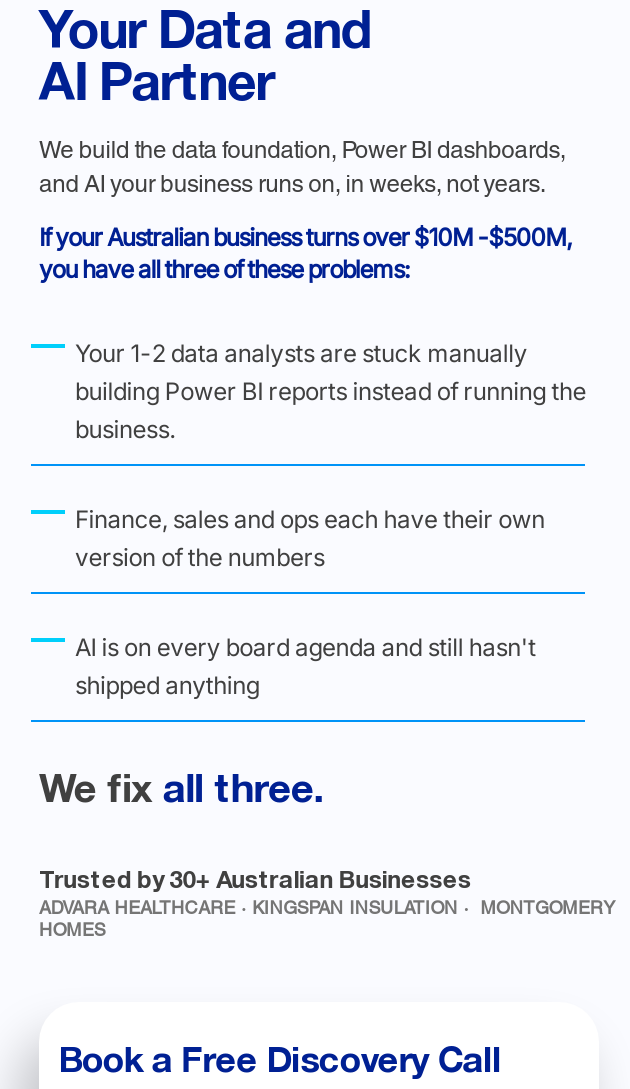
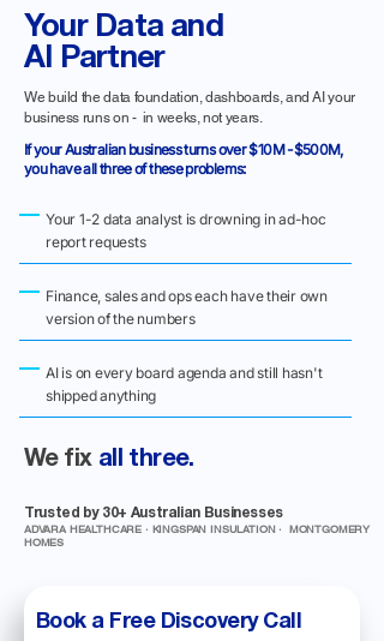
[39,136,565,198] We build the data foundation, Power BI dashboards, | and AI your business runs on, in weeks, not years. -> [24,89,355,126] We build the data foundation, dashboards, and AI your | business runs on - in weeks, not years.
[75,338,586,444] Your 1-2 data analysts are stuck manually | building Power BI reports instead of running the | business. -> [46,210,326,251] Your 1-2 data analyst is drowning in ad-hoc | report requests

